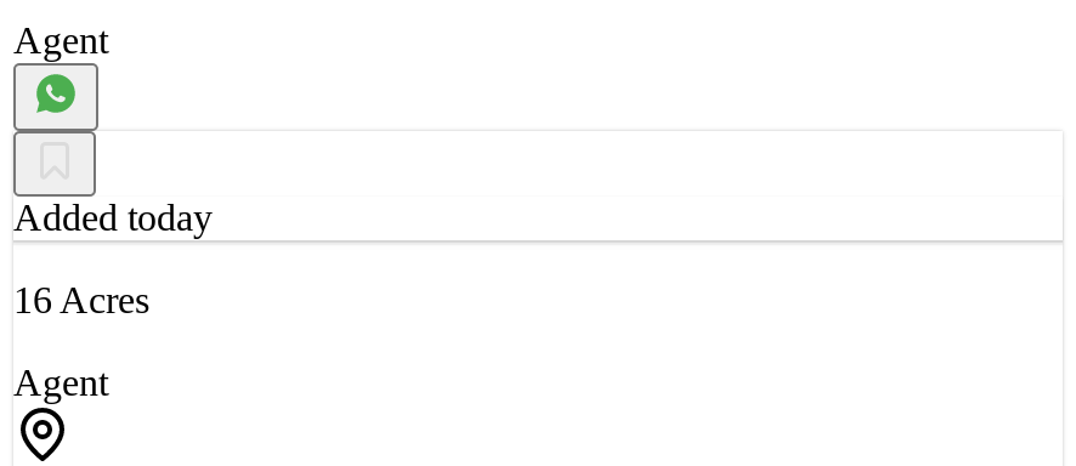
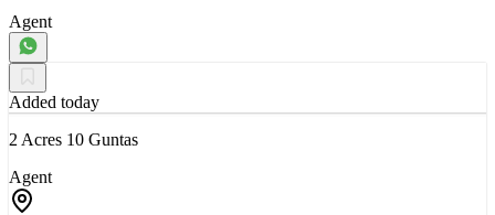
[13,280,149,321] 16 Acres -> [9,131,138,149] 2 Acres 10 Guntas

